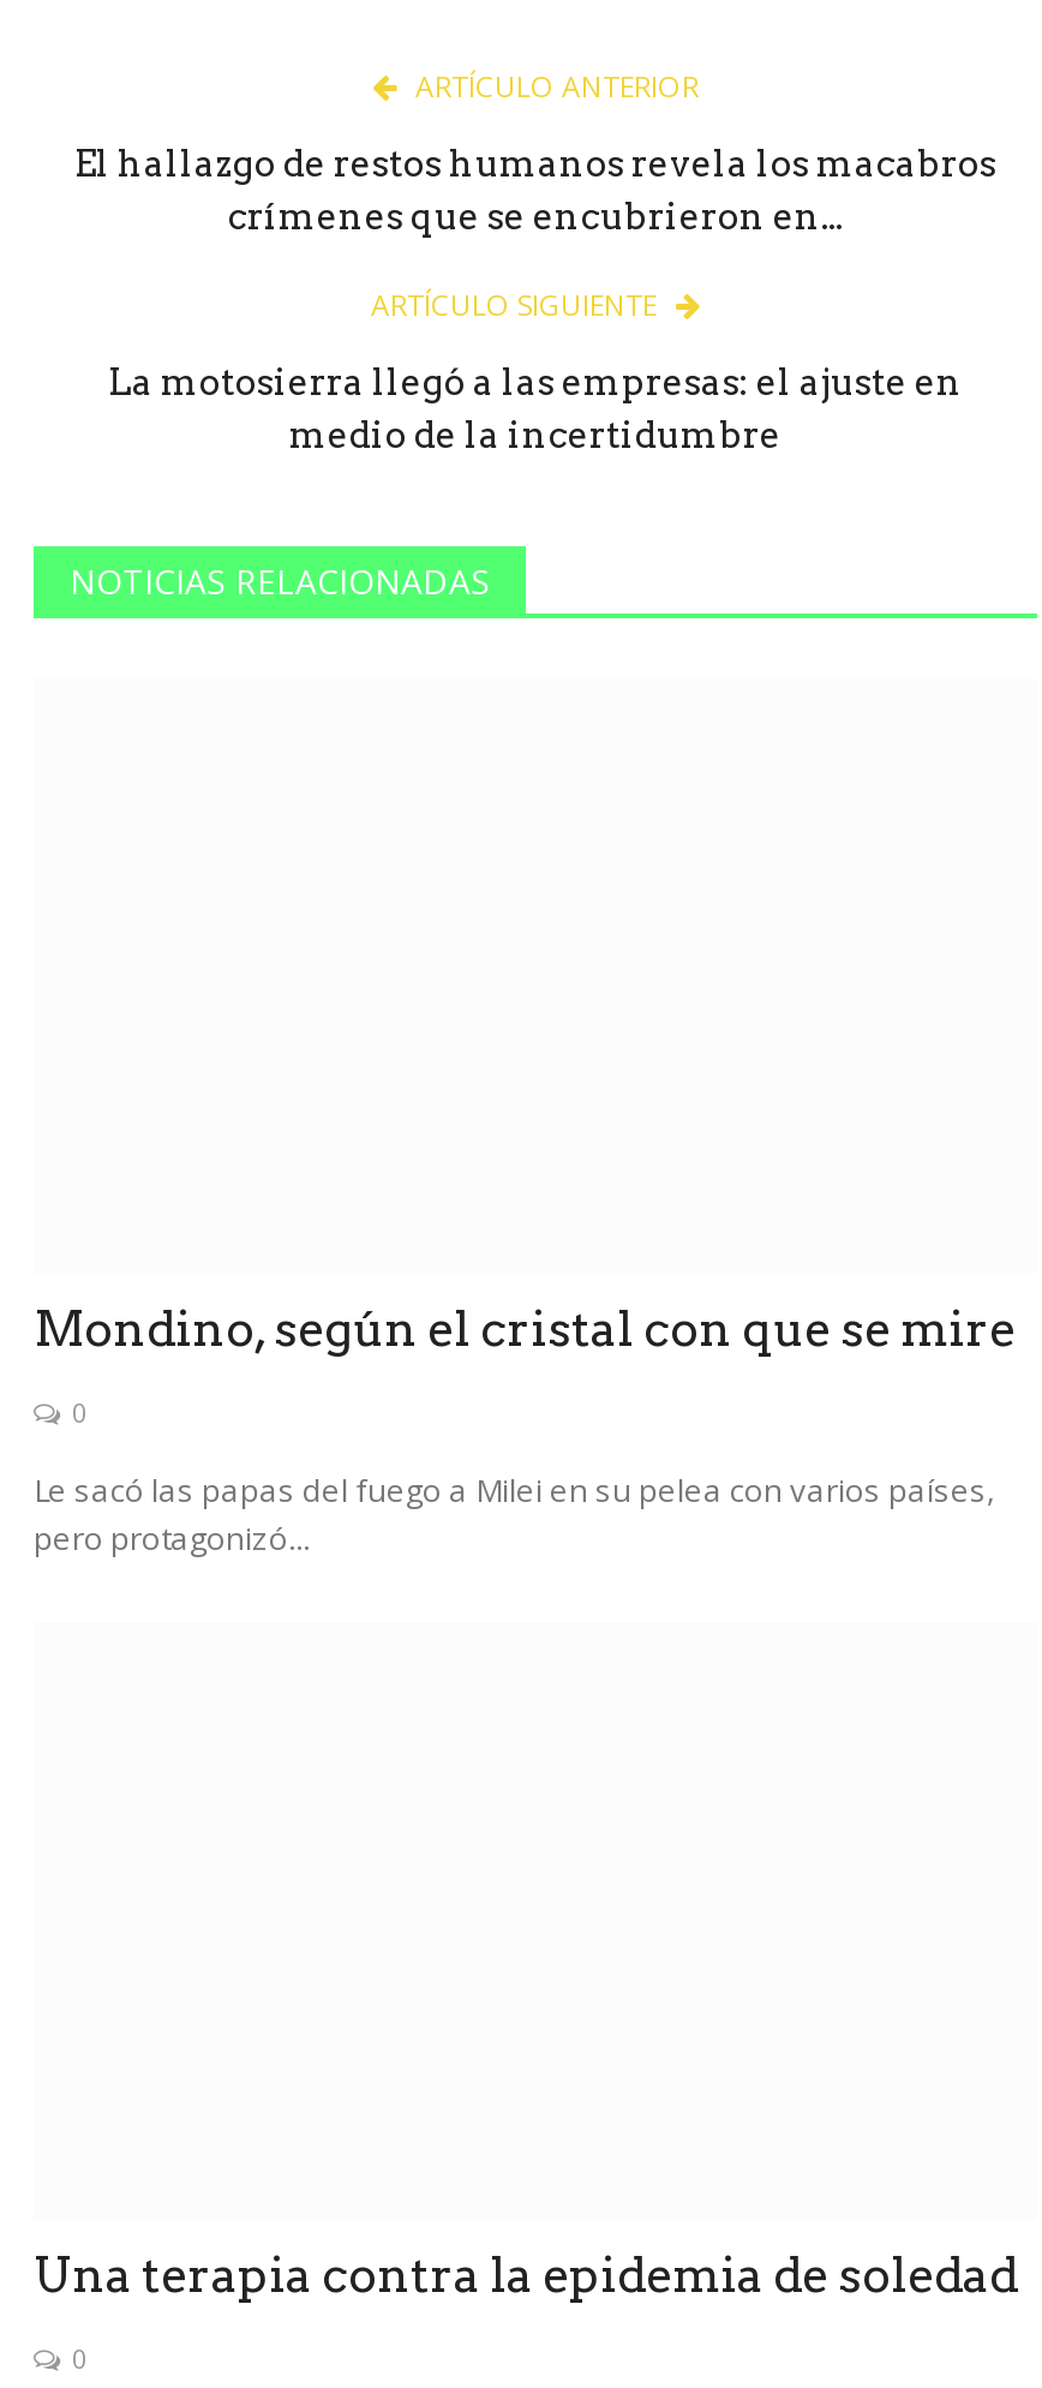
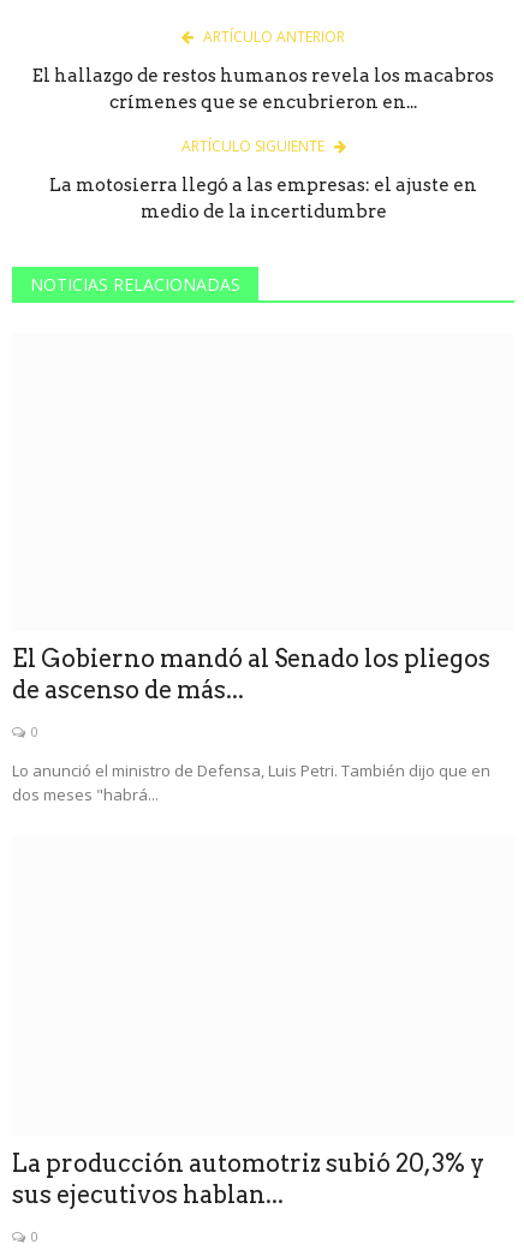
[34,1301,1016,1359] Mondino, según el cristal con que se mire -> [12,645,490,705] El Gobierno mandó al Senado los pliegos | de ascenso de más...
[34,1469,994,1561] Le sacó las papas del fuego a Milei en su pelea con varios países, | pero protagonizó... -> [12,760,490,806] Lo anunció el ministro de Defensa, Luis Petri. También dijo que en | dos meses "habrá...
[34,2246,1018,2304] Una terapia contra la epidemia de soledad -> [12,1149,484,1209] La producción automotriz subió 20,3% y | sus ejecutivos hablan...

